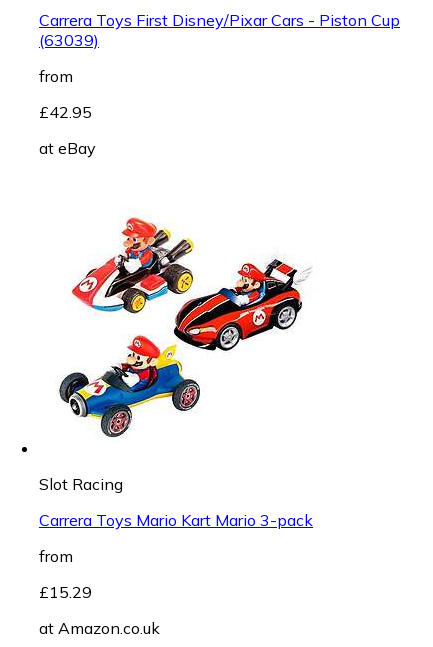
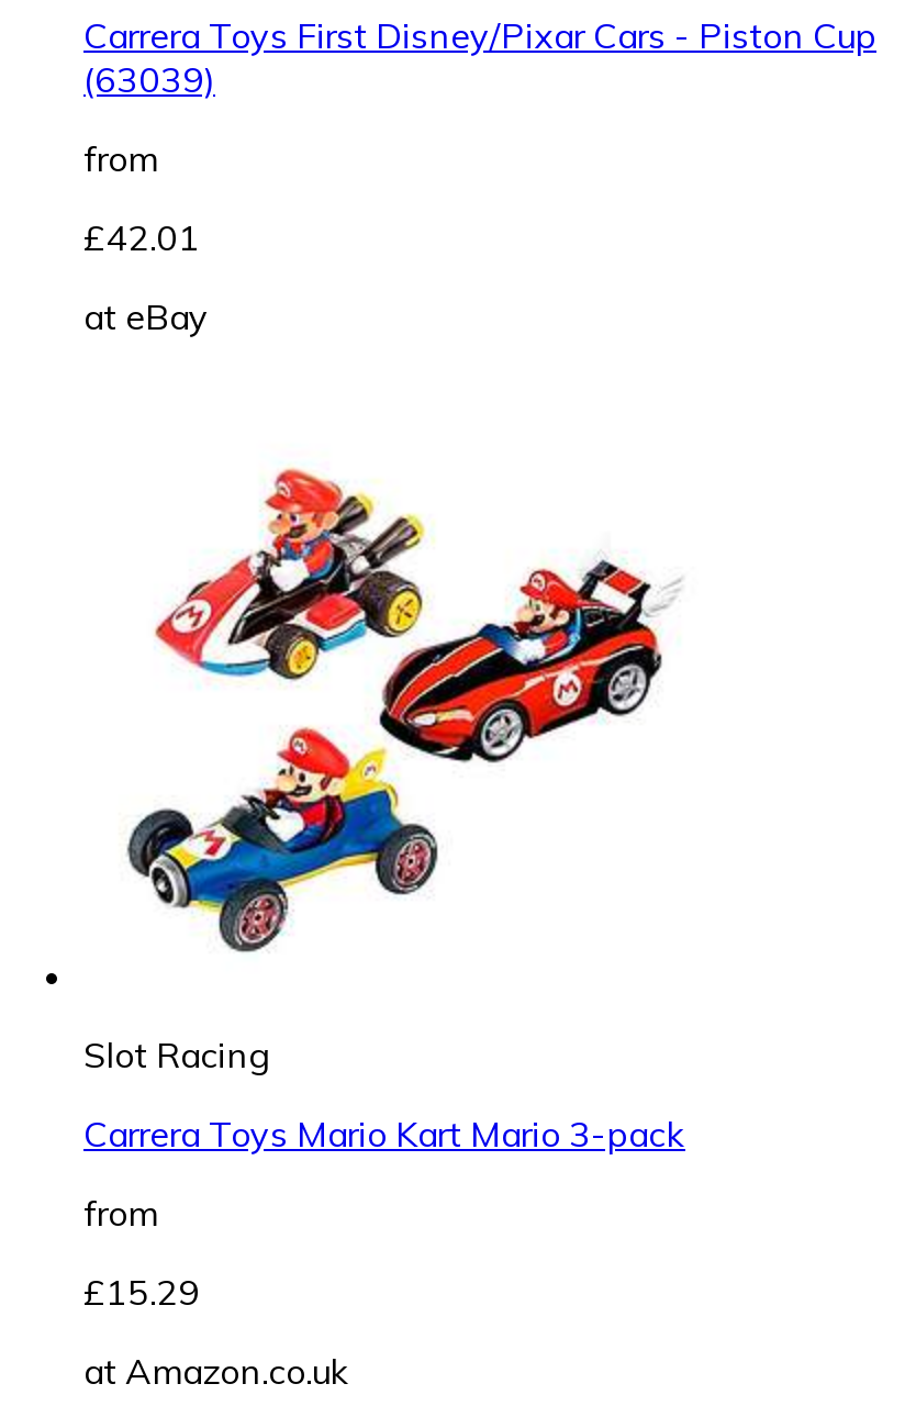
[39,102,92,122] £42.95 -> [83,215,200,259] £42.01

